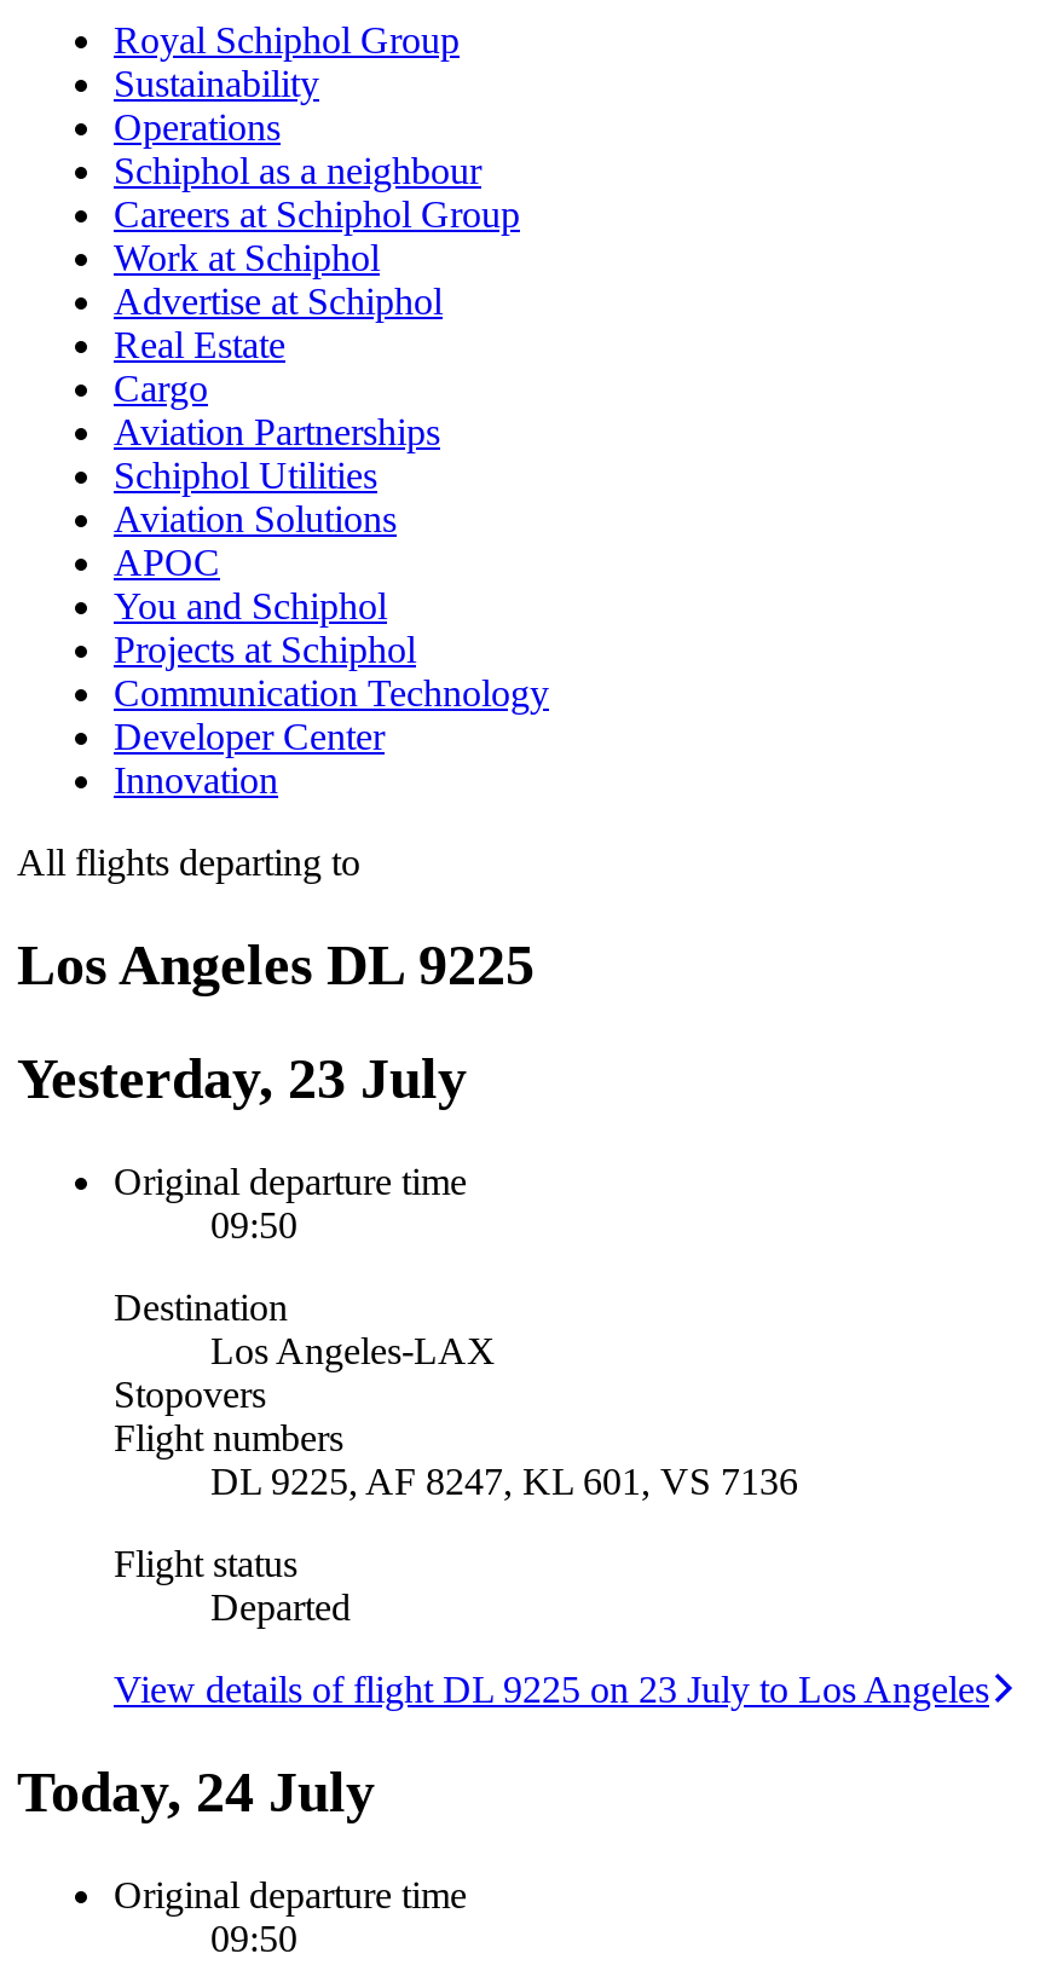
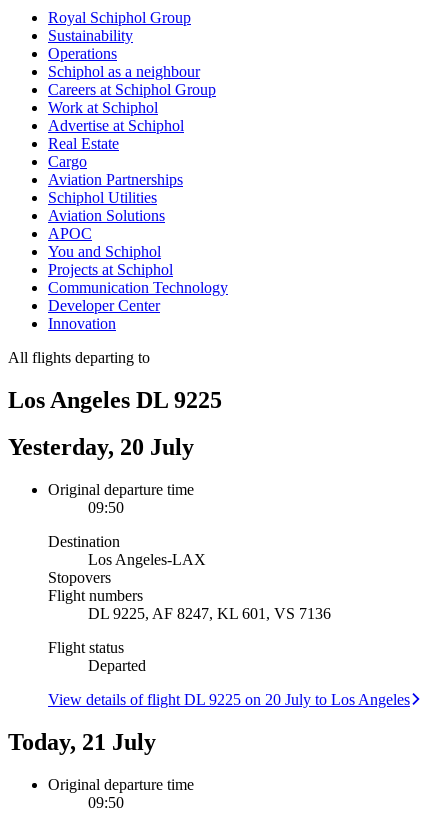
[17,1047,467,1110] Yesterday, 23 July -> [8,434,194,460] Yesterday, 20 July
[114,1668,989,1709] View details of flight DL 9225 on 23 July to Los Angeles -> [48,691,410,708] View details of flight DL 9225 on 20 July to Los Angeles
[17,1760,375,1823] Today, 24 July -> [8,729,156,755] Today, 21 July

